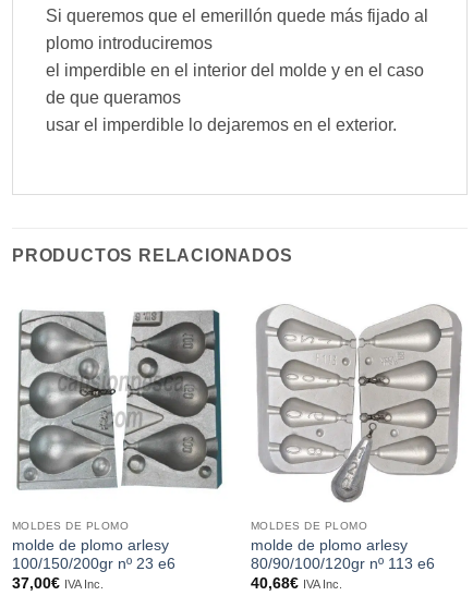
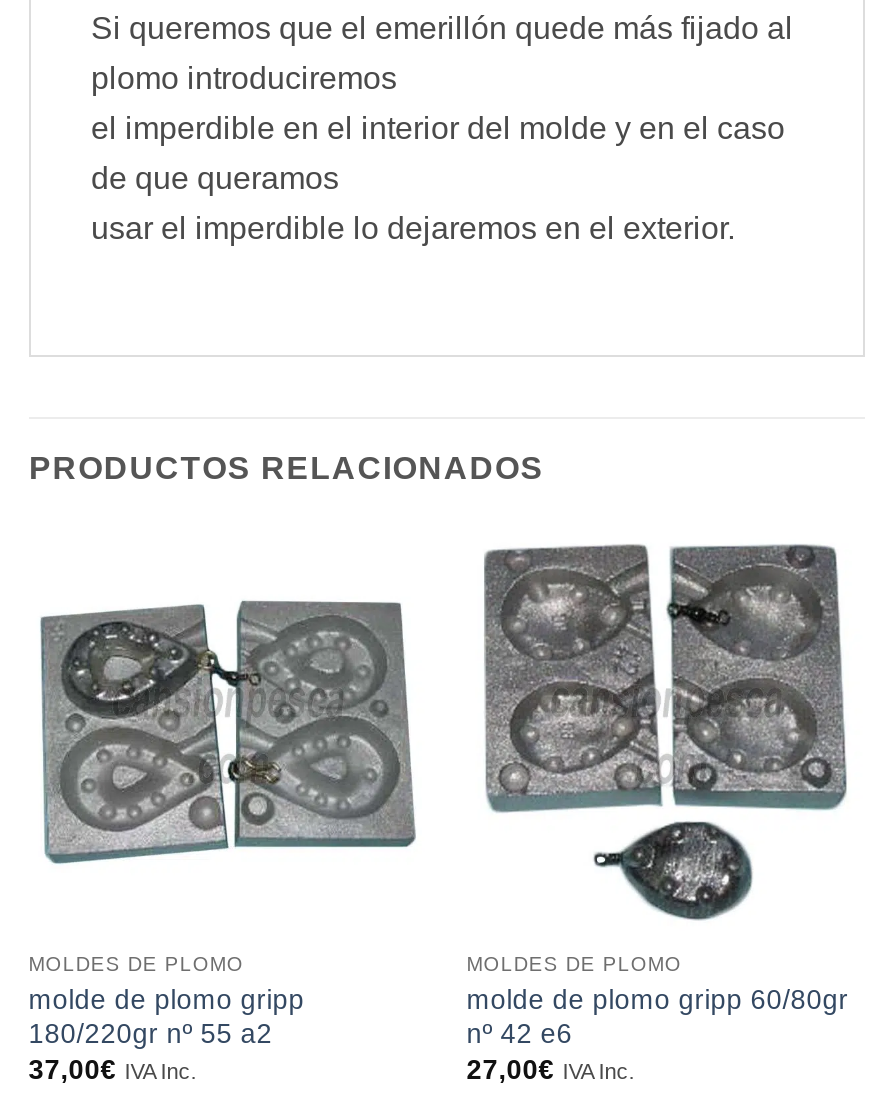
[250,297,463,592] [image] | molde de plomo arlesy | 80/90/100/120gr nº 113 e6 | 40,68€ IVA Inc. -> [467,543,855,1085] [image] | molde de plomo gripp 60/80gr | nº 42 e6 | 27,00€ IVA Inc.
[15,308,223,491] [image] -> [37,569,417,899] [image]
[12,537,169,553] molde de plomo arlesy -> [29,984,305,1014] molde de plomo gripp
[12,555,175,571] 100/150/200gr nº 23 e6 -> [29,1018,273,1048] 180/220gr nº 55 a2

